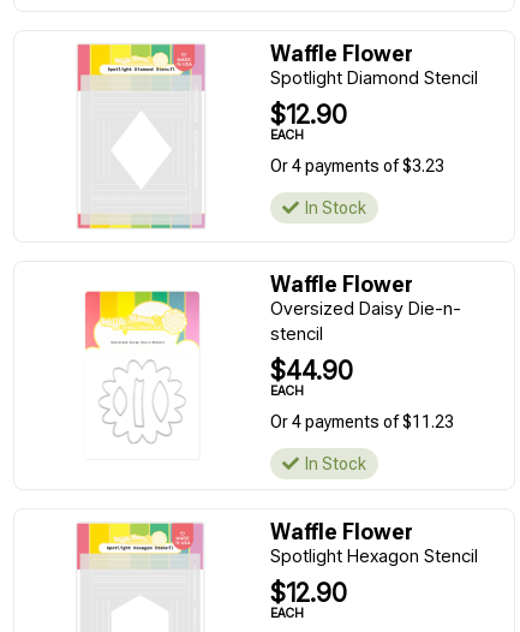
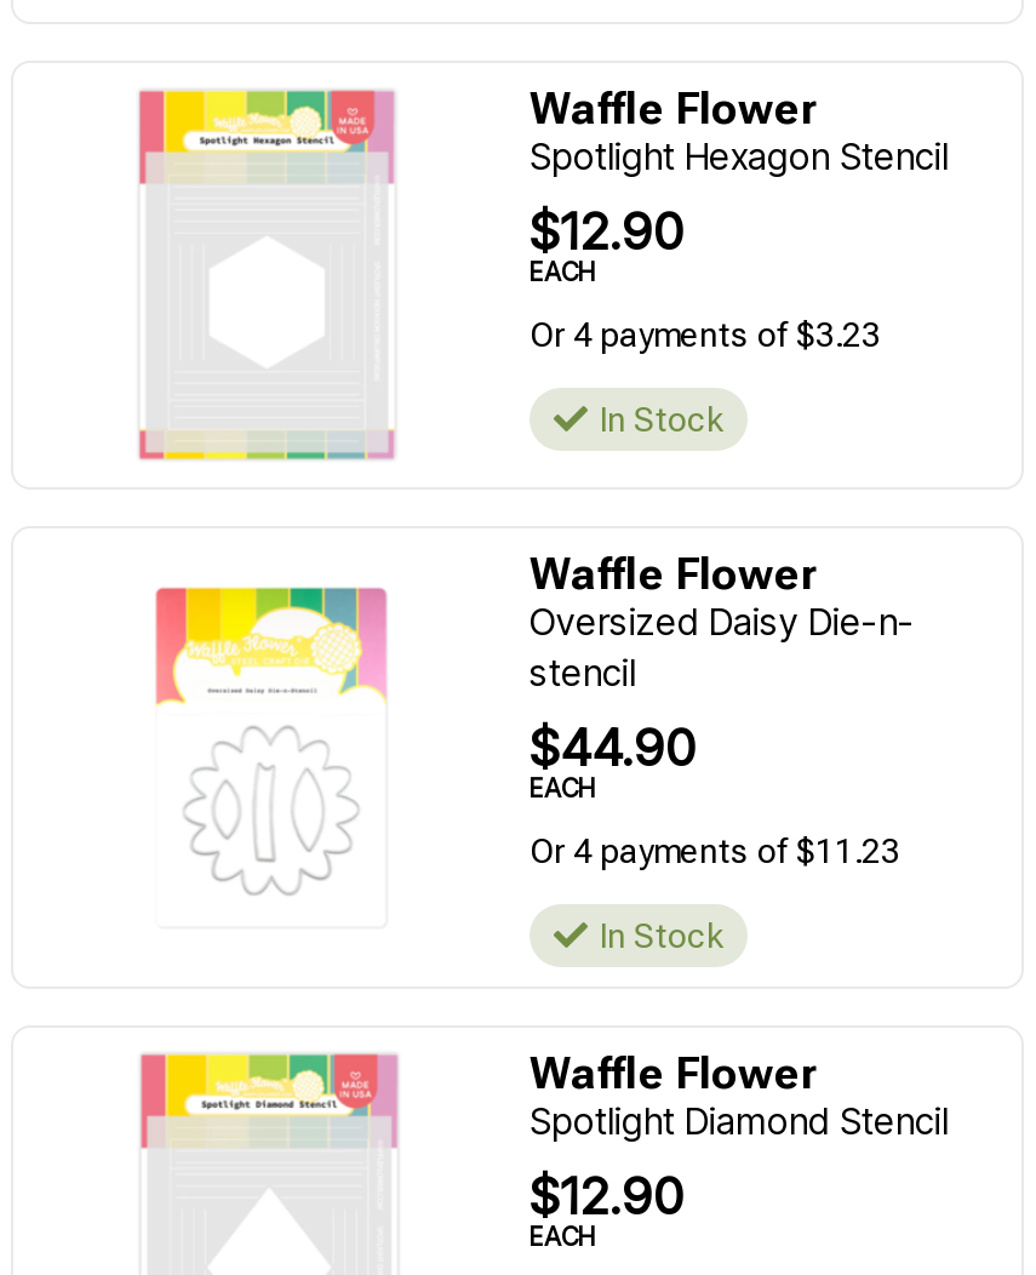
moved [270,66,478,89] -> [530,1098,949,1144]: Spotlight Diamond Stencil
moved [270,544,478,567] -> [530,133,949,179]: Spotlight Hexagon Stencil

